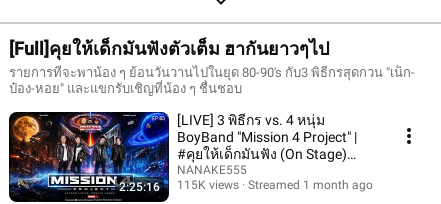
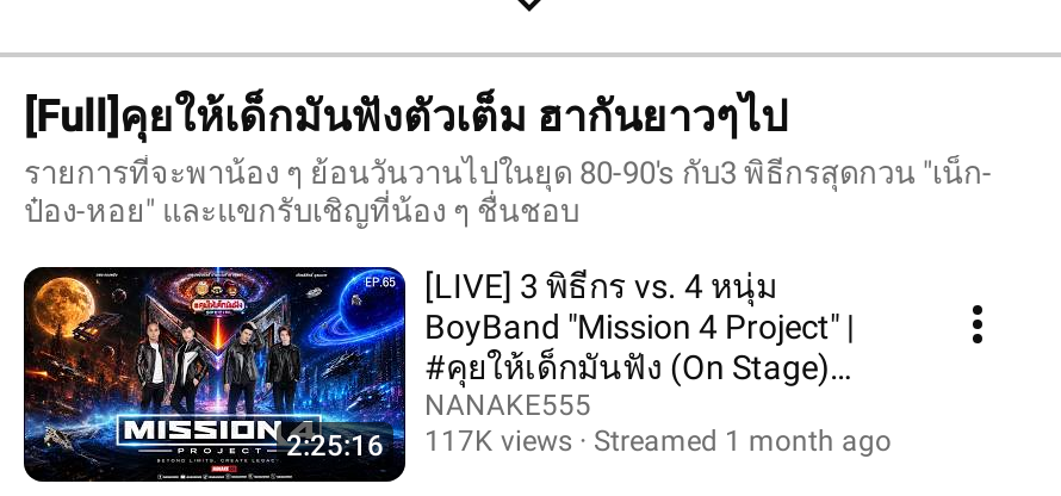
[119,178,373,194] 2:25:16 115K views Streamed 1 month ago -> [286,424,892,463] 2:25:16 117K views Streamed 1 month ago

